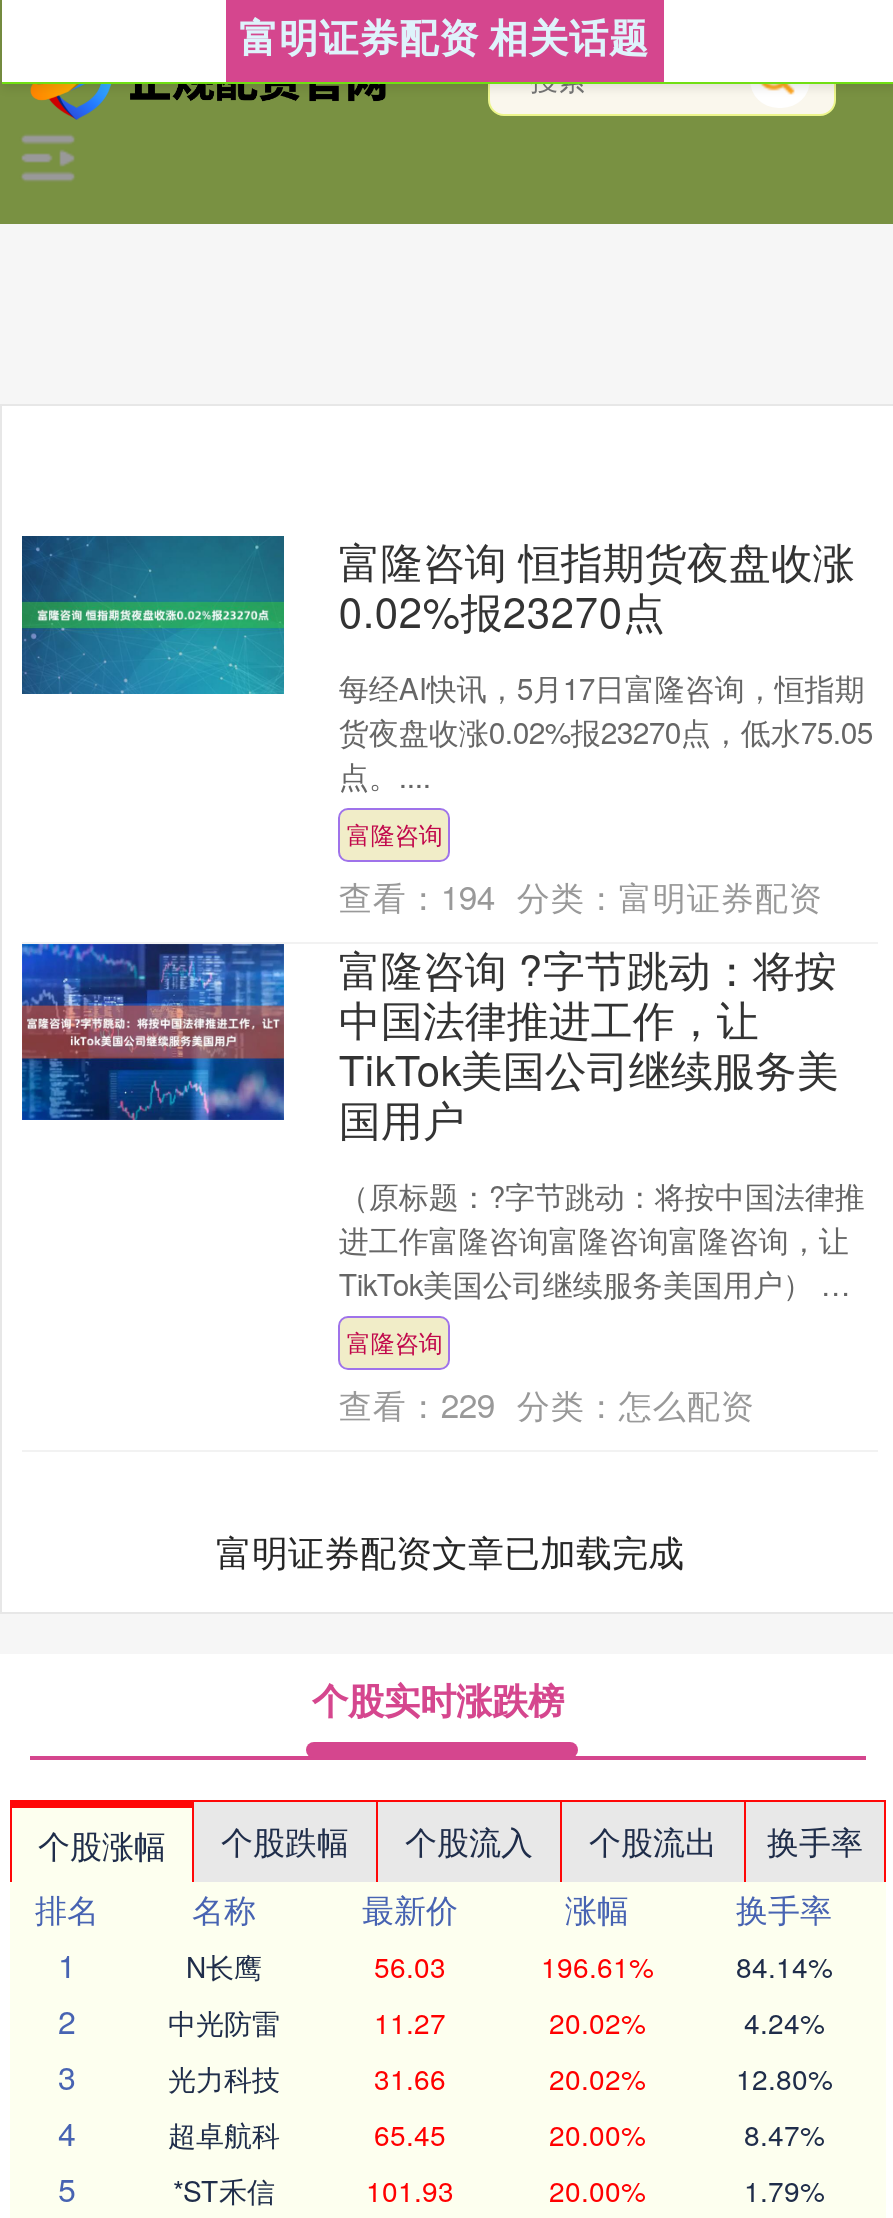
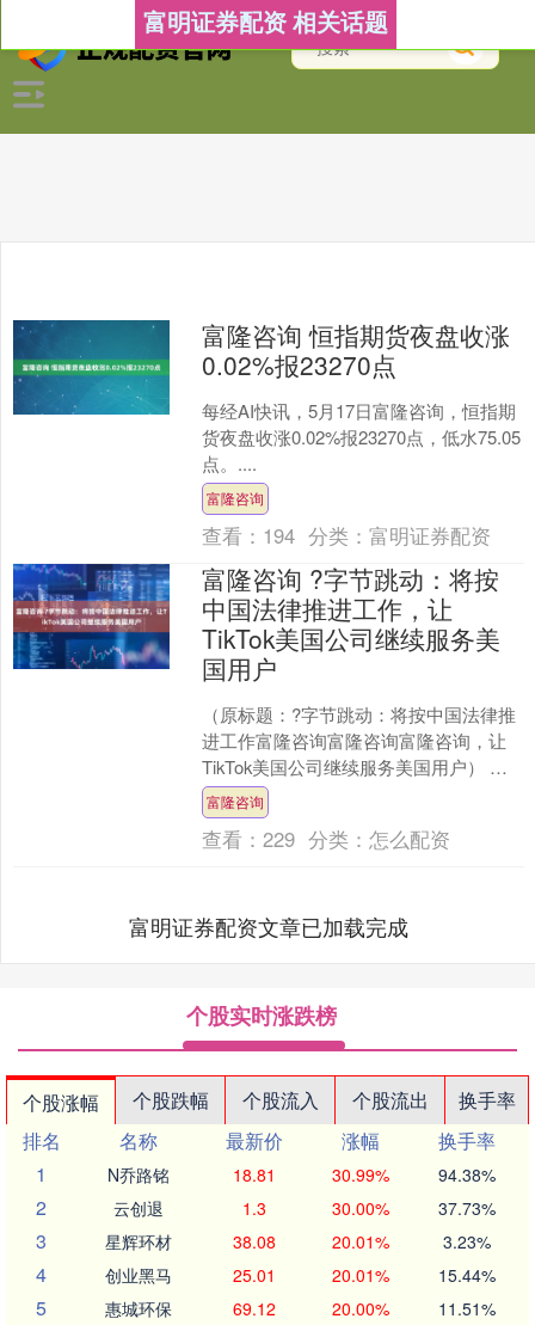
[186,1946,832,1986] N长鹰 | 56.03 | 196.61% | 84.14% -> [107,1162,495,1186] N乔路铭 | 18.81 | 30.99% | 94.38%
[168,2002,824,2042] 中光防雷 | 11.27 | 20.02% | 4.24% -> [113,1196,495,1220] 云创退 | 1.3 | 30.00% | 37.73%
[168,2058,832,2098] 光力科技 | 31.66 | 20.02% | 12.80% -> [105,1229,490,1253] 星辉环材 | 38.08 | 20.01% | 3.23%
[168,2114,824,2154] 超卓航科 | 65.45 | 20.00% | 8.47% -> [105,1263,495,1287] 创业黑马 | 25.01 | 20.01% | 15.44%
[173,2170,454,2210] *ST禾信 | 101.93 -> [105,1296,275,1320] 惠城环保 | 69.12
[744,2170,824,2210] 1.79% -> [438,1296,495,1320] 11.51%

